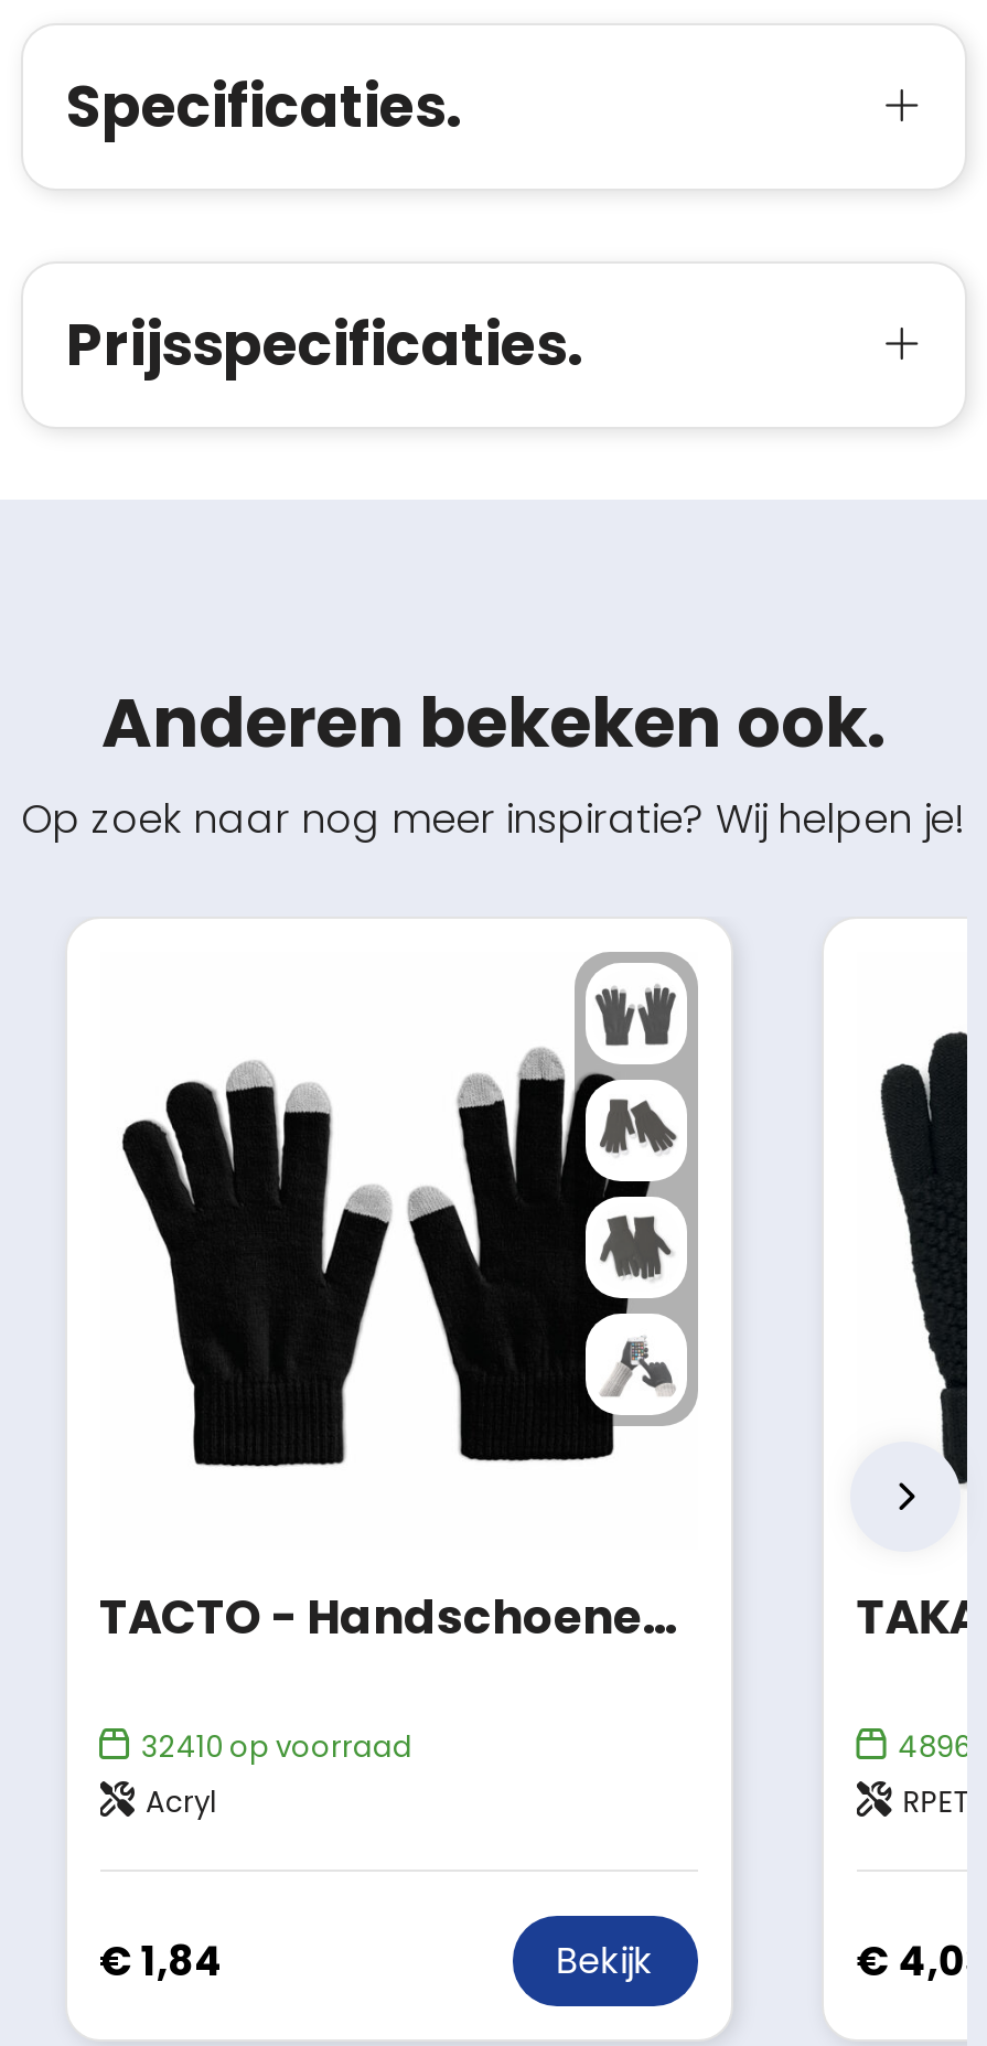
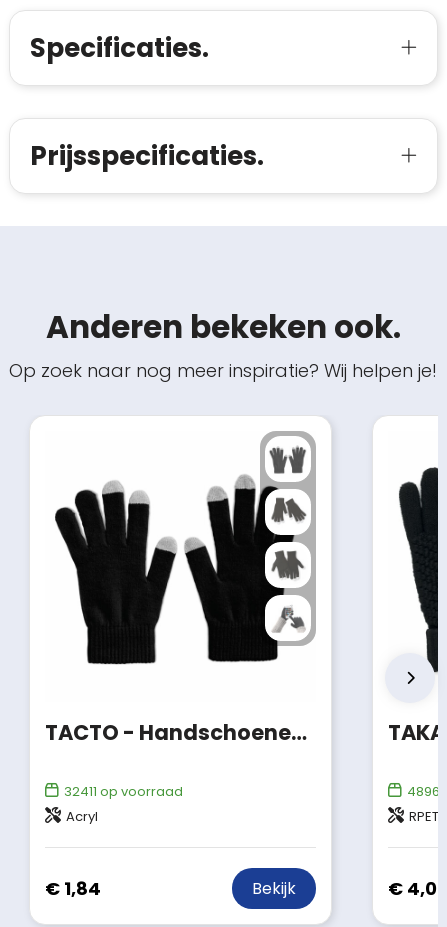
[141,1726,412,1768] 32410 op voorraad -> [63,782,182,801] 32411 op voorraad

